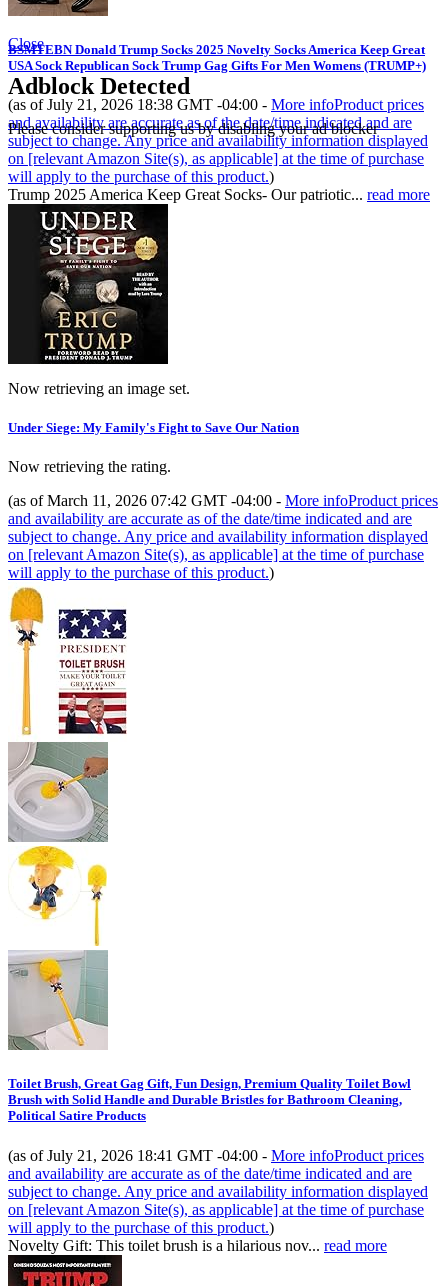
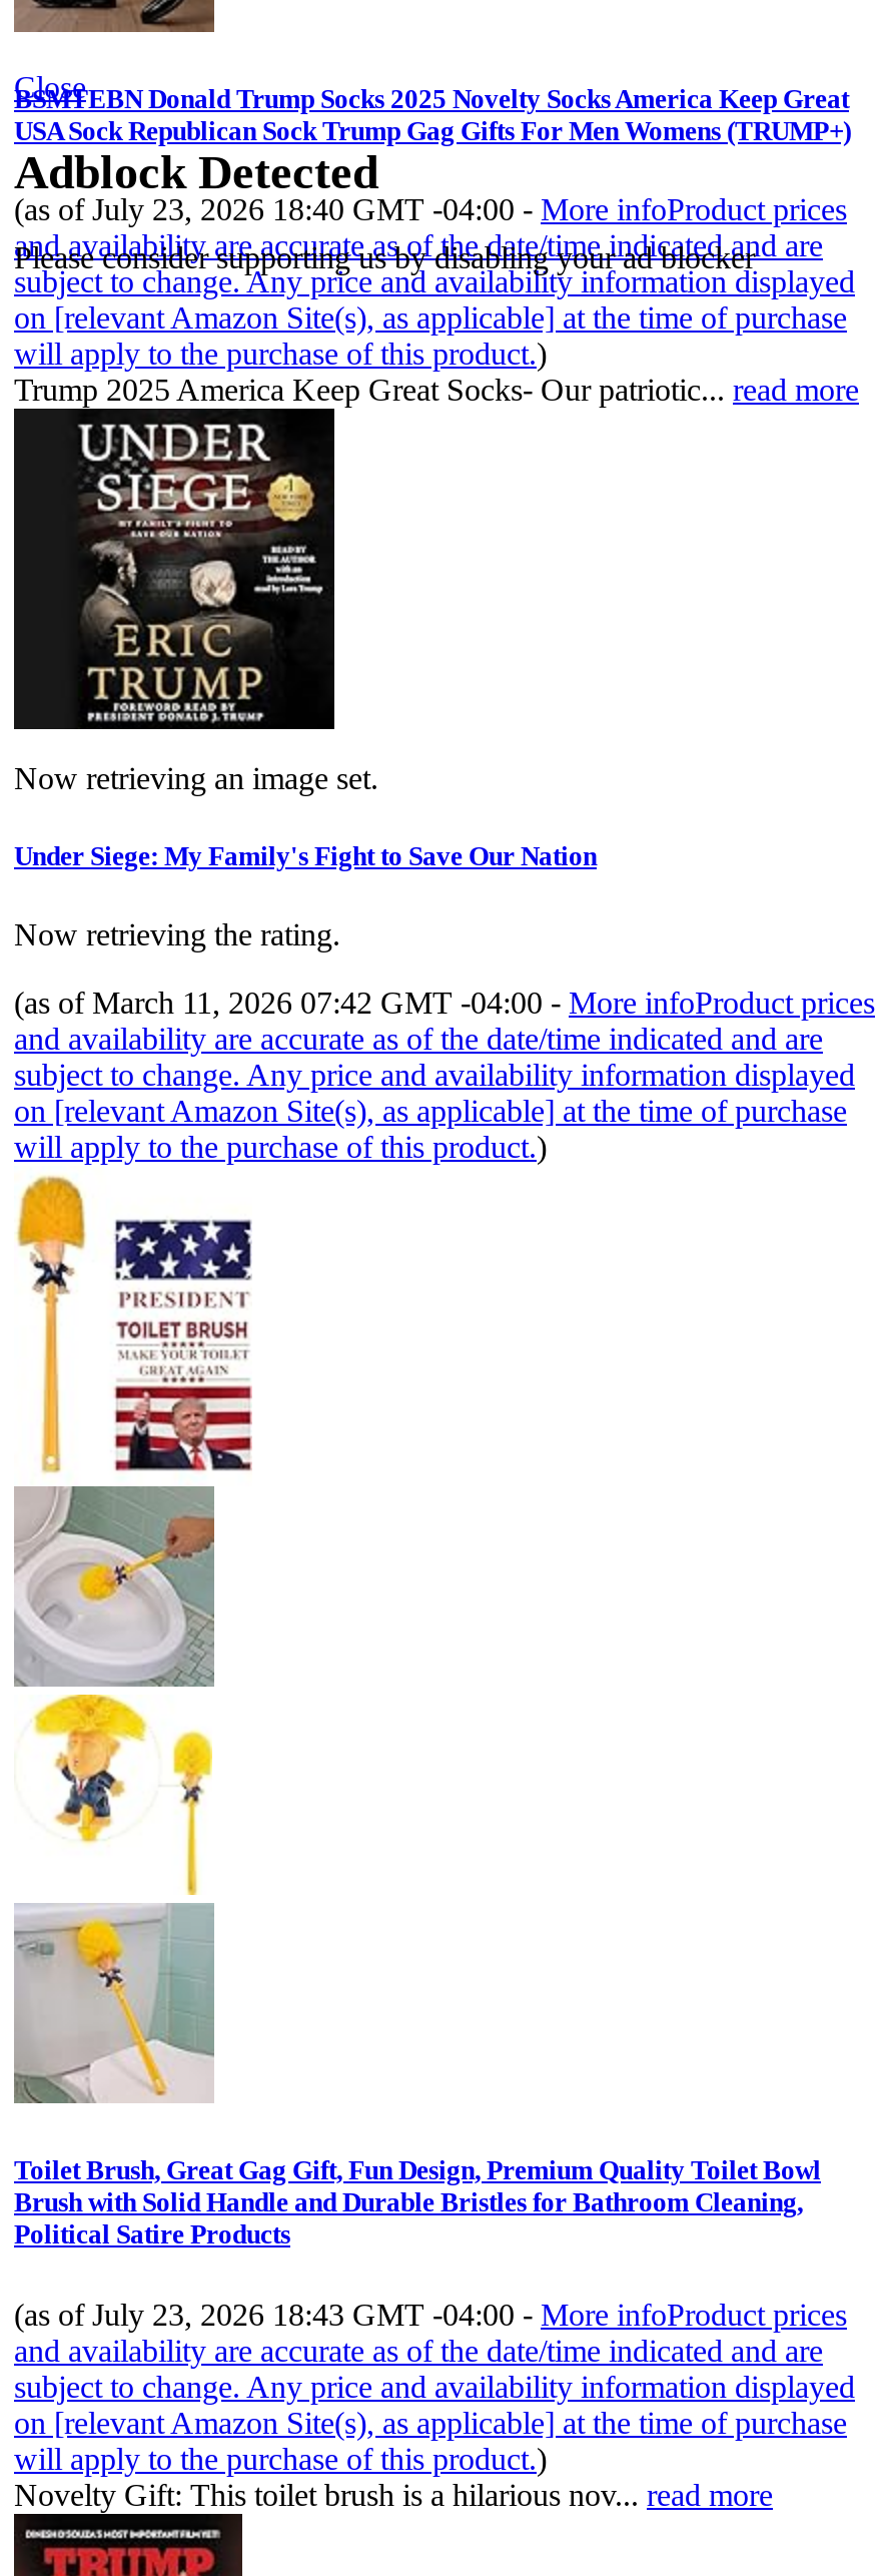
[8,96,424,113] (as of July 21, 2026 18:38 GMT -04:00 - More infoProduct prices -> [14,192,847,226] (as of July 23, 2026 18:40 GMT -04:00 - More infoProduct prices
[8,1146,424,1163] (as of July 21, 2026 18:41 GMT -04:00 - More infoProduct prices -> [14,2297,847,2331] (as of July 23, 2026 18:43 GMT -04:00 - More infoProduct prices

